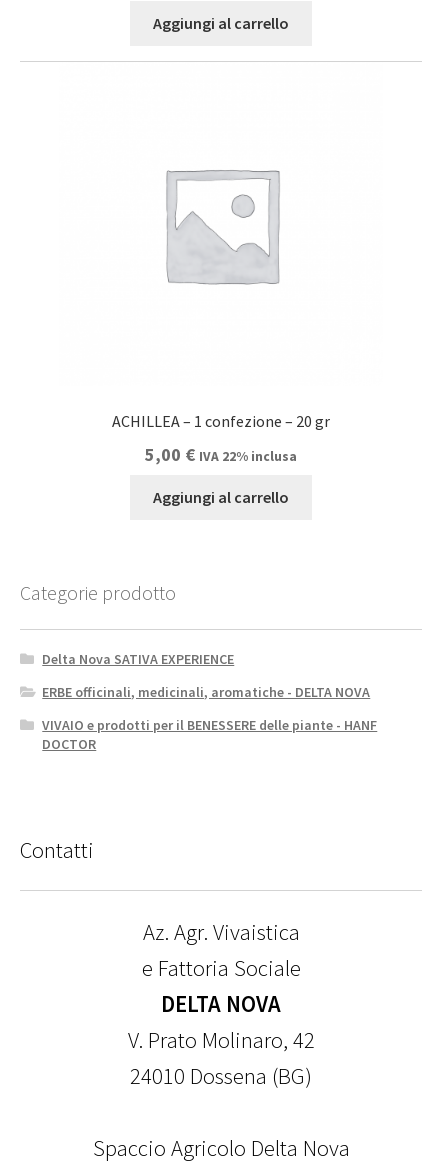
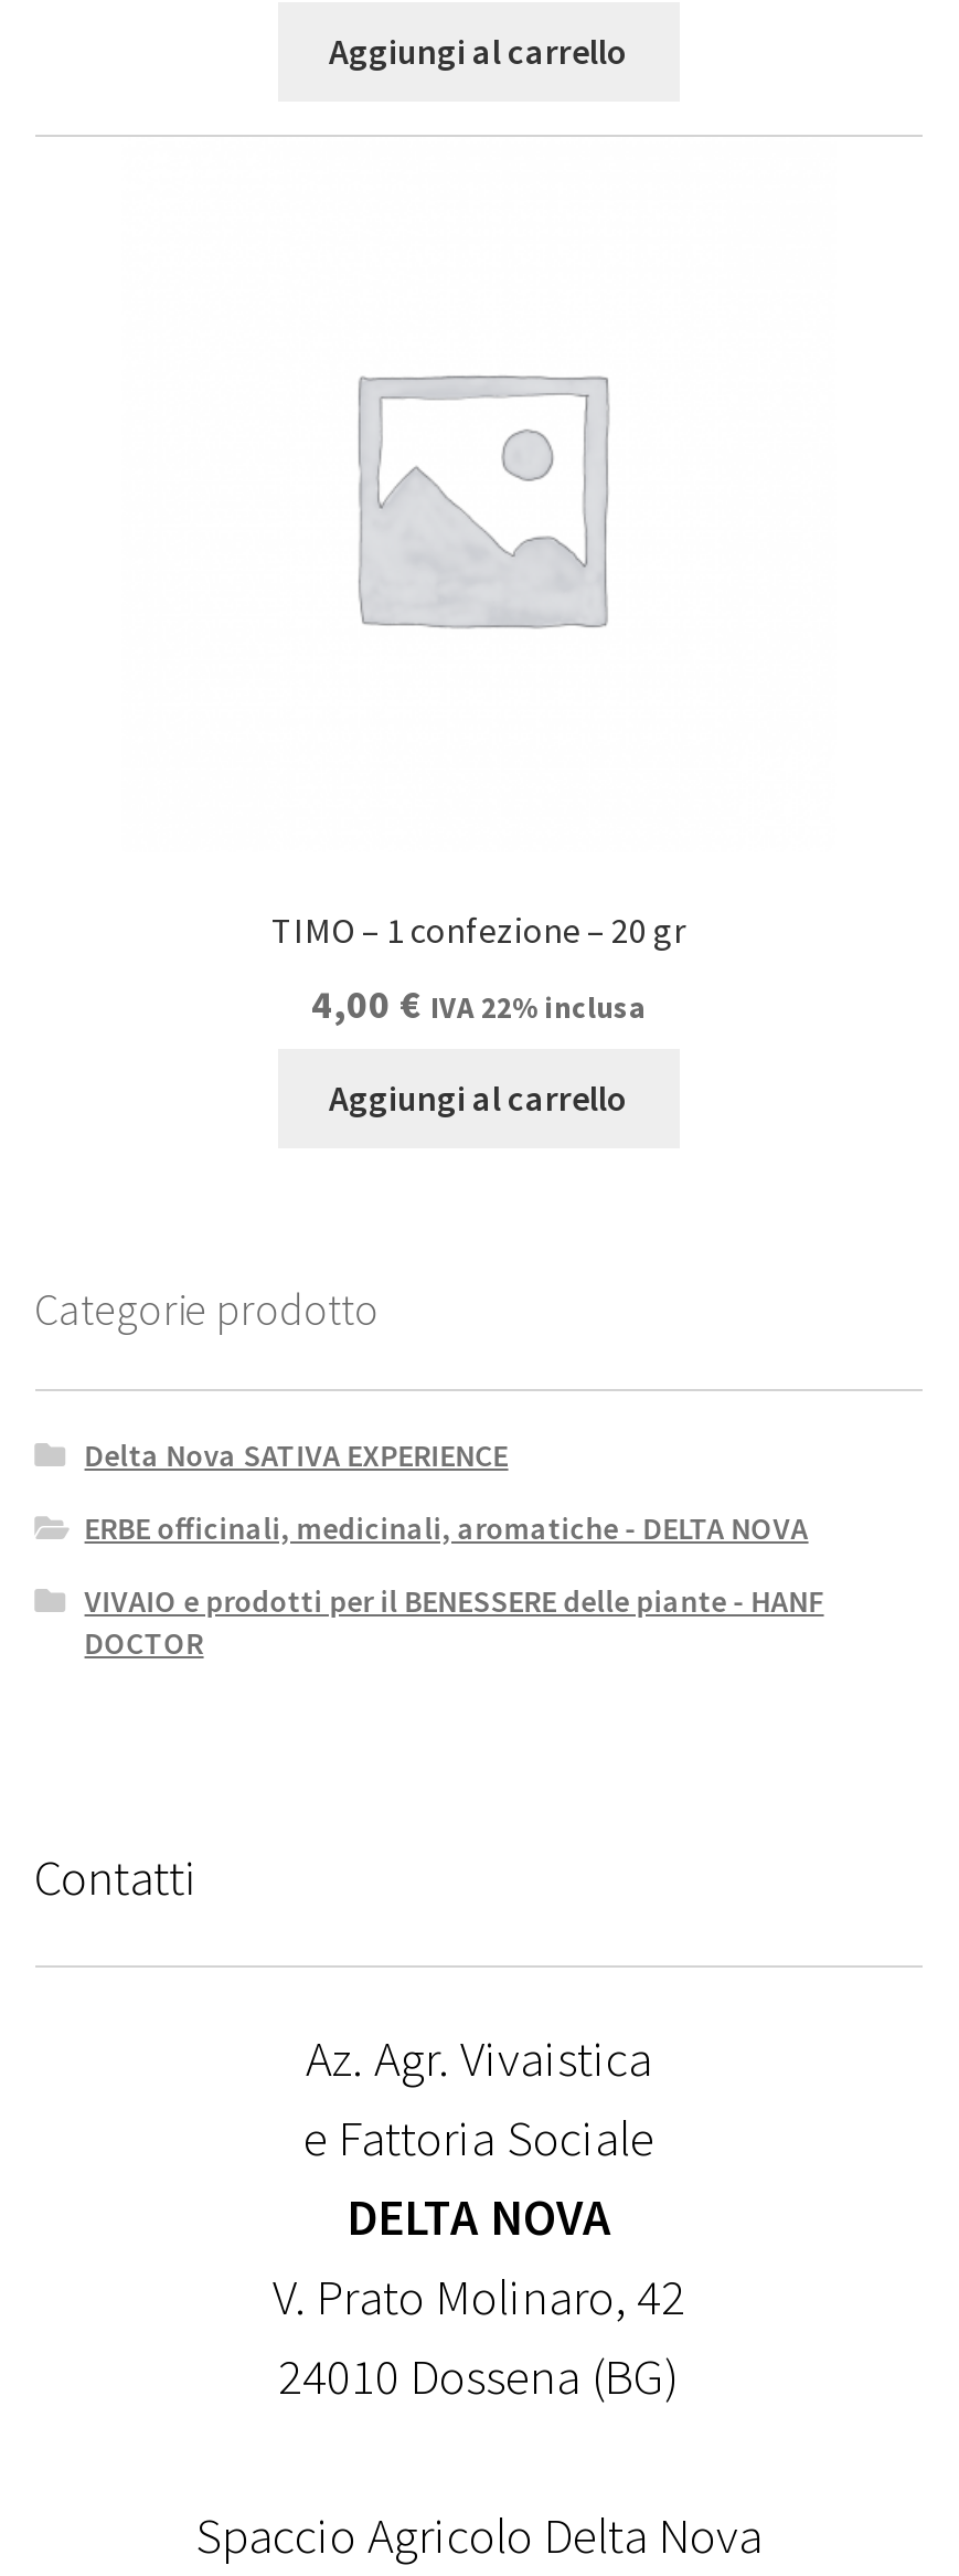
[112,411,330,431] ACHILLEA – 1 confezione – 20 gr -> [271,908,686,952] TIMO – 1 confezione – 20 gr
[145,443,297,466] 5,00 € IVA 22% inclusa -> [311,978,647,1029] 4,00 € IVA 22% inclusa

